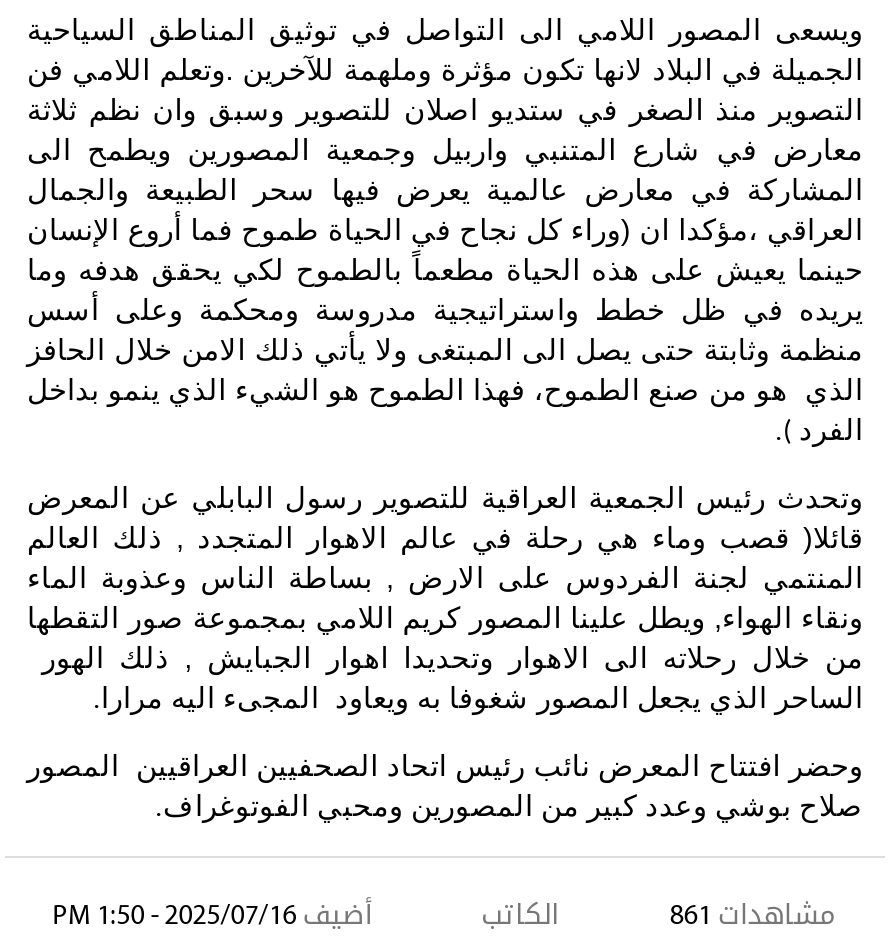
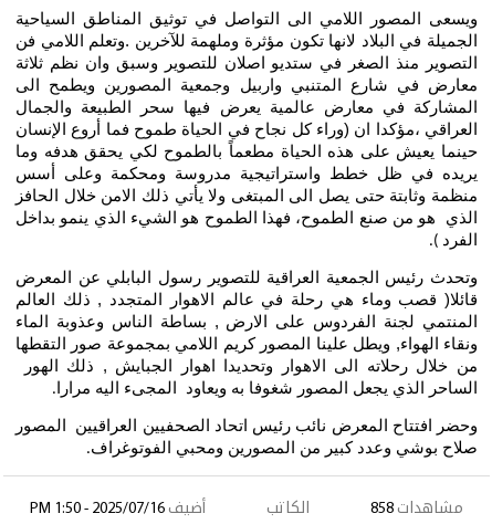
[670,902,838,932] مشاهدات 861 -> [371,501,464,517] مشاهدات 858

